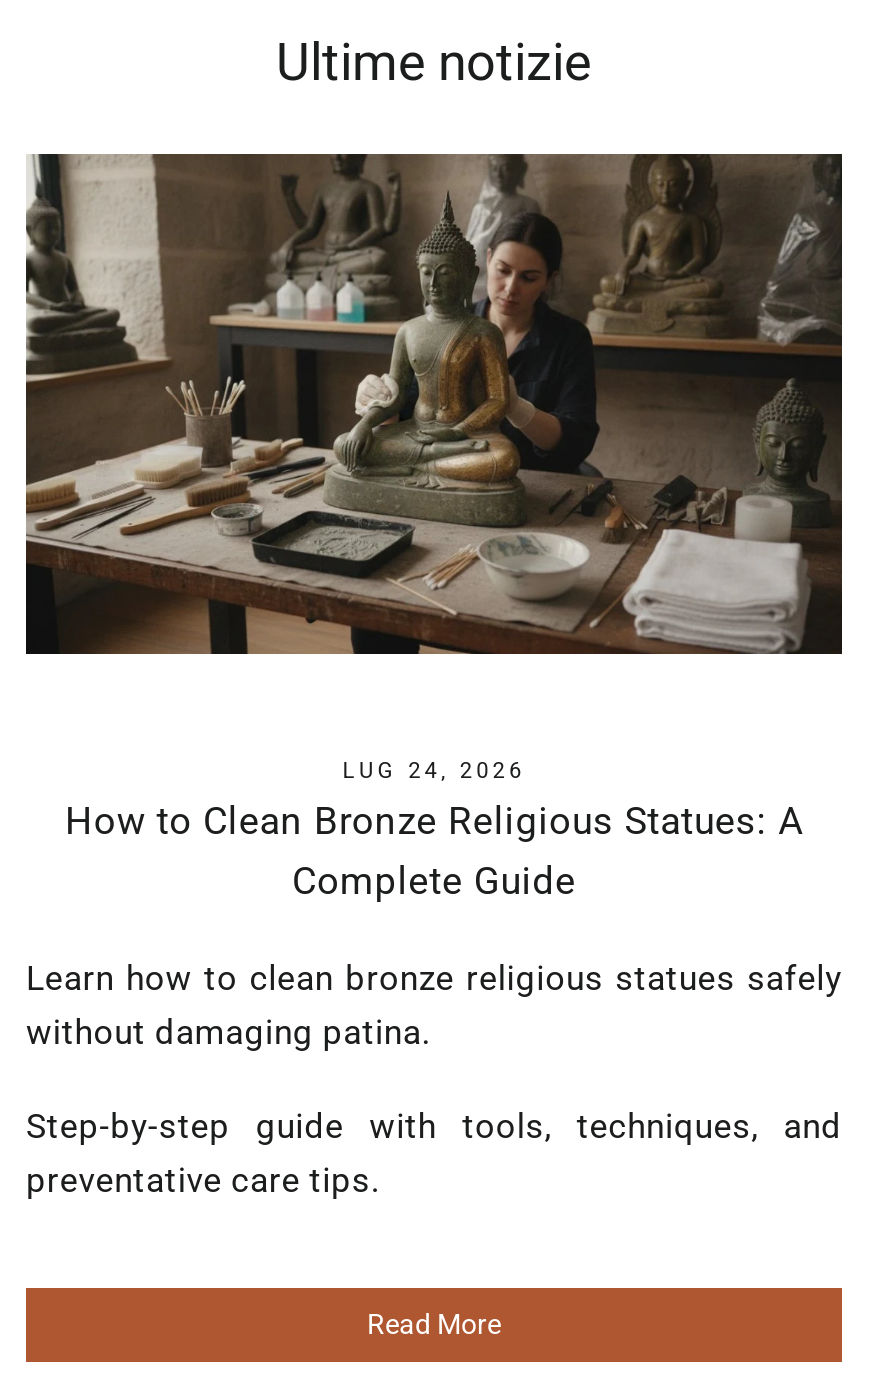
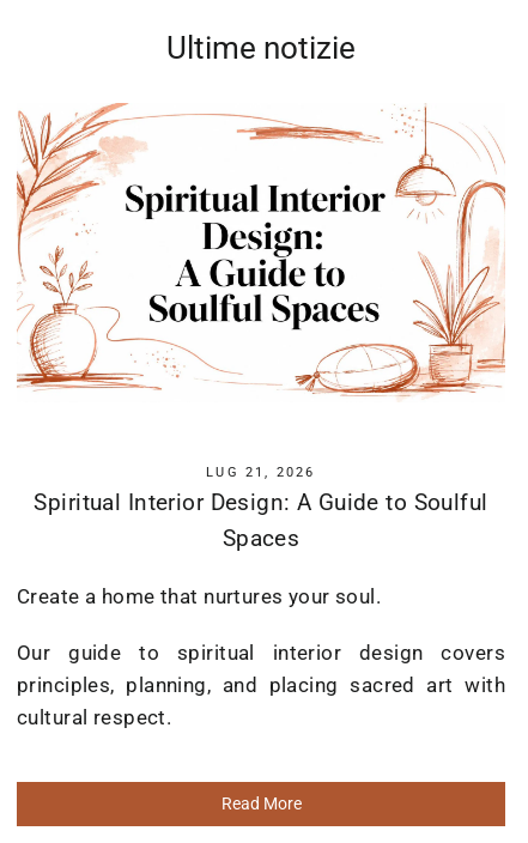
[24,151,844,657] [image] -> [16,102,506,402] [image]
[65,758,803,904] LUG 24, 2026 | How to Clean Bronze Religious Statues: A | Complete Guide -> [34,464,488,552] LUG 21, 2026 | Spiritual Interior Design: A Guide to Soulful | Spaces
[26,958,842,1052] Learn how to clean bronze religious statues safely | without damaging patina. -> [17,584,381,608] Create a home that nurtures your soul.
[26,1106,842,1200] Step-by-step guide with tools, techniques, and | preventative care tips. -> [17,640,505,729] Our guide to spiritual interior design covers | principles, planning, and placing sacred art with | cultural respect.

